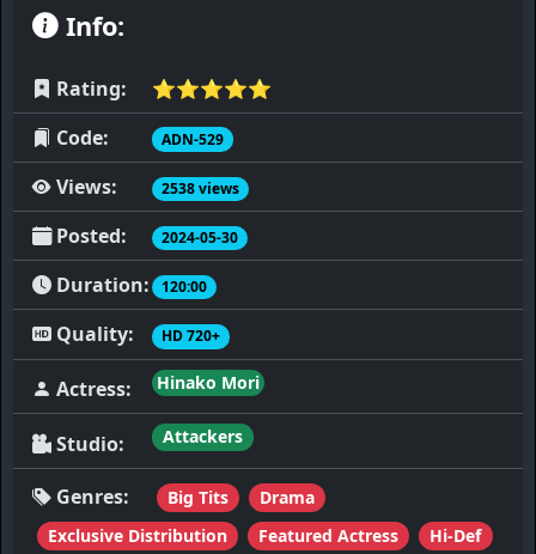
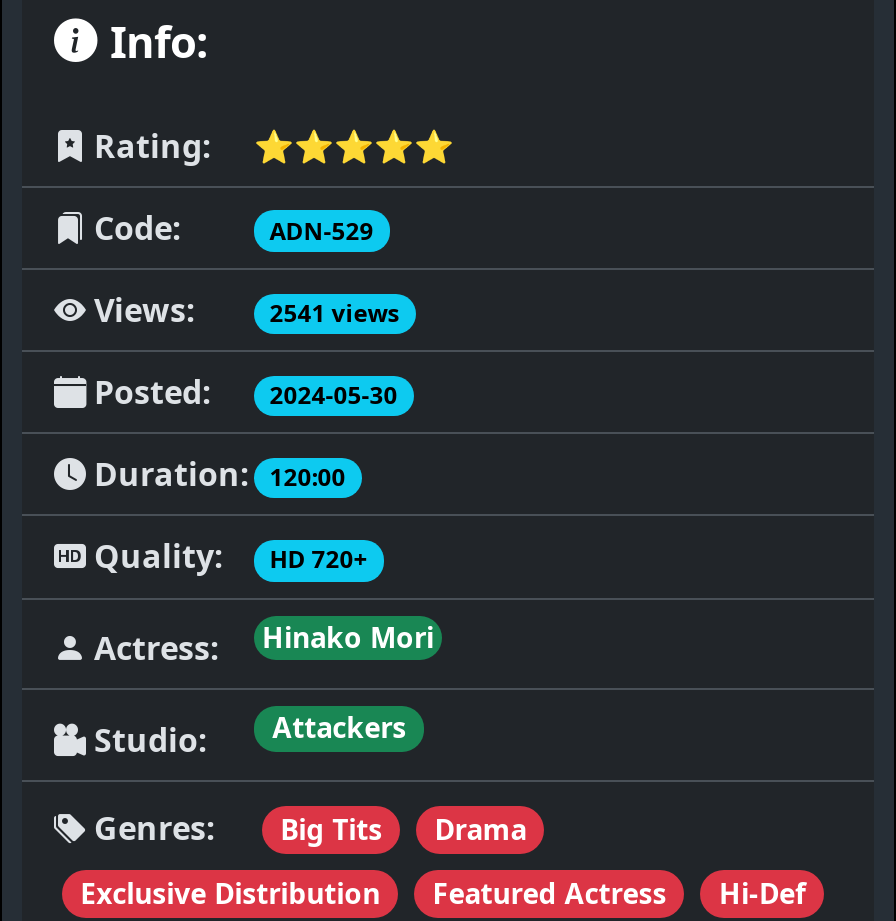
[161,178,239,198] 2538 views -> [270,296,400,330] 2541 views

